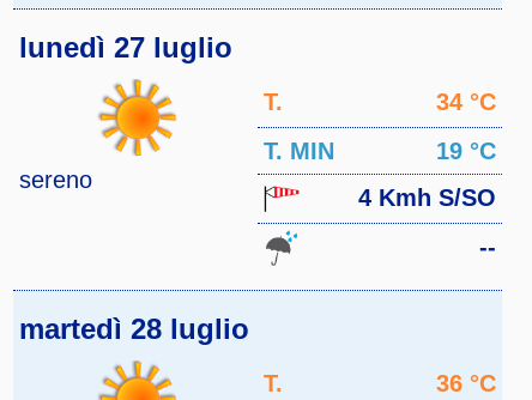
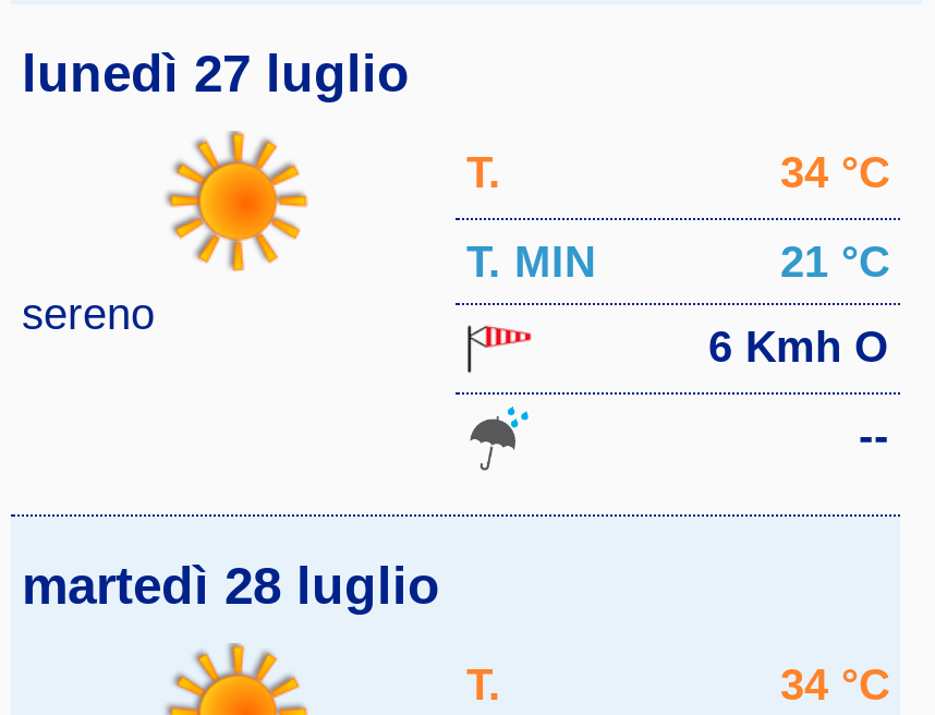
[436,138,496,164] 19 °C -> [780,238,889,286] 21 °C
[358,184,496,211] 4 Kmh S/SO -> [708,323,889,371] 6 Kmh O
[436,370,496,396] 36 °C -> [780,661,889,708] 34 °C

